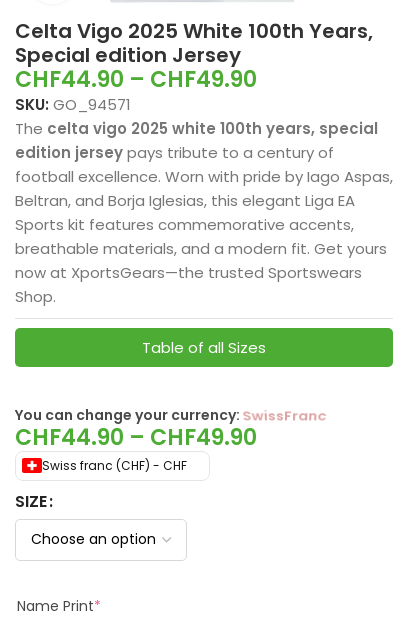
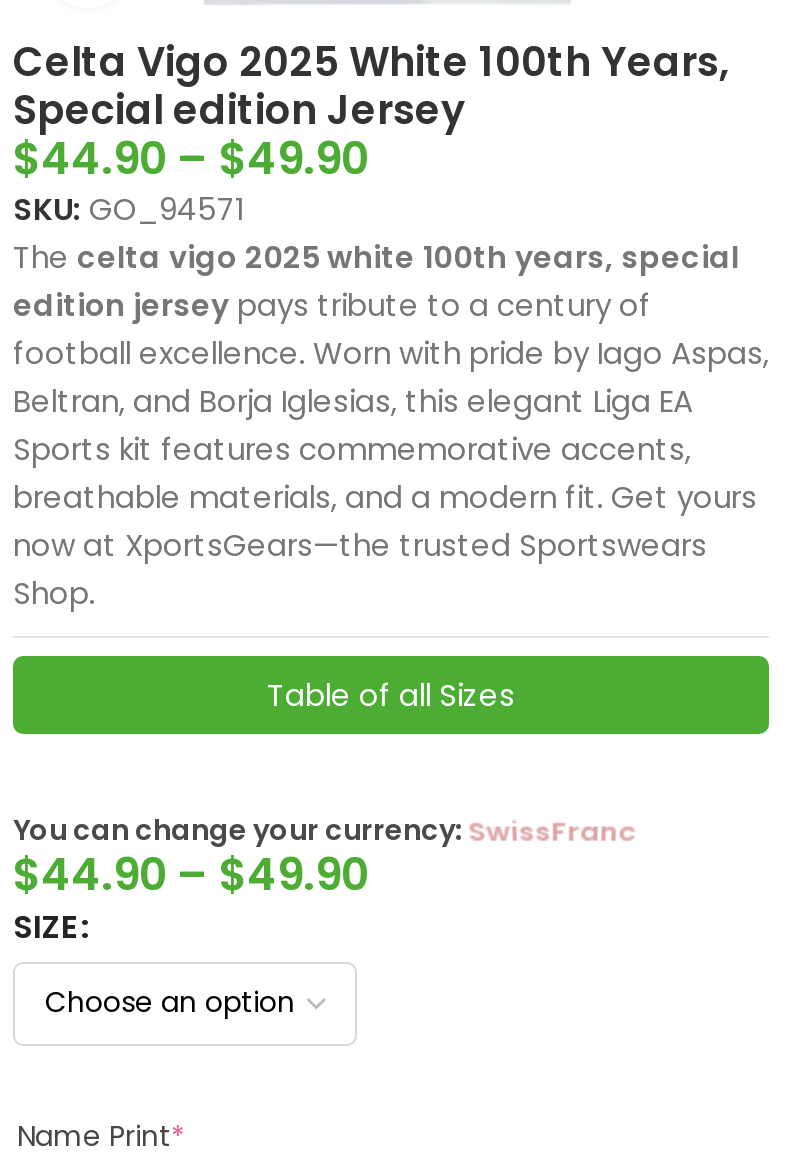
[15,64,257,95] CHF44.90 – CHF49.90 -> [13,128,369,190] $44.90 – $49.90
[15,422,257,474] CHF44.90 – CHF49.90 | Swiss franc (CHF) - CHF -> [13,844,369,906] $44.90 – $49.90

